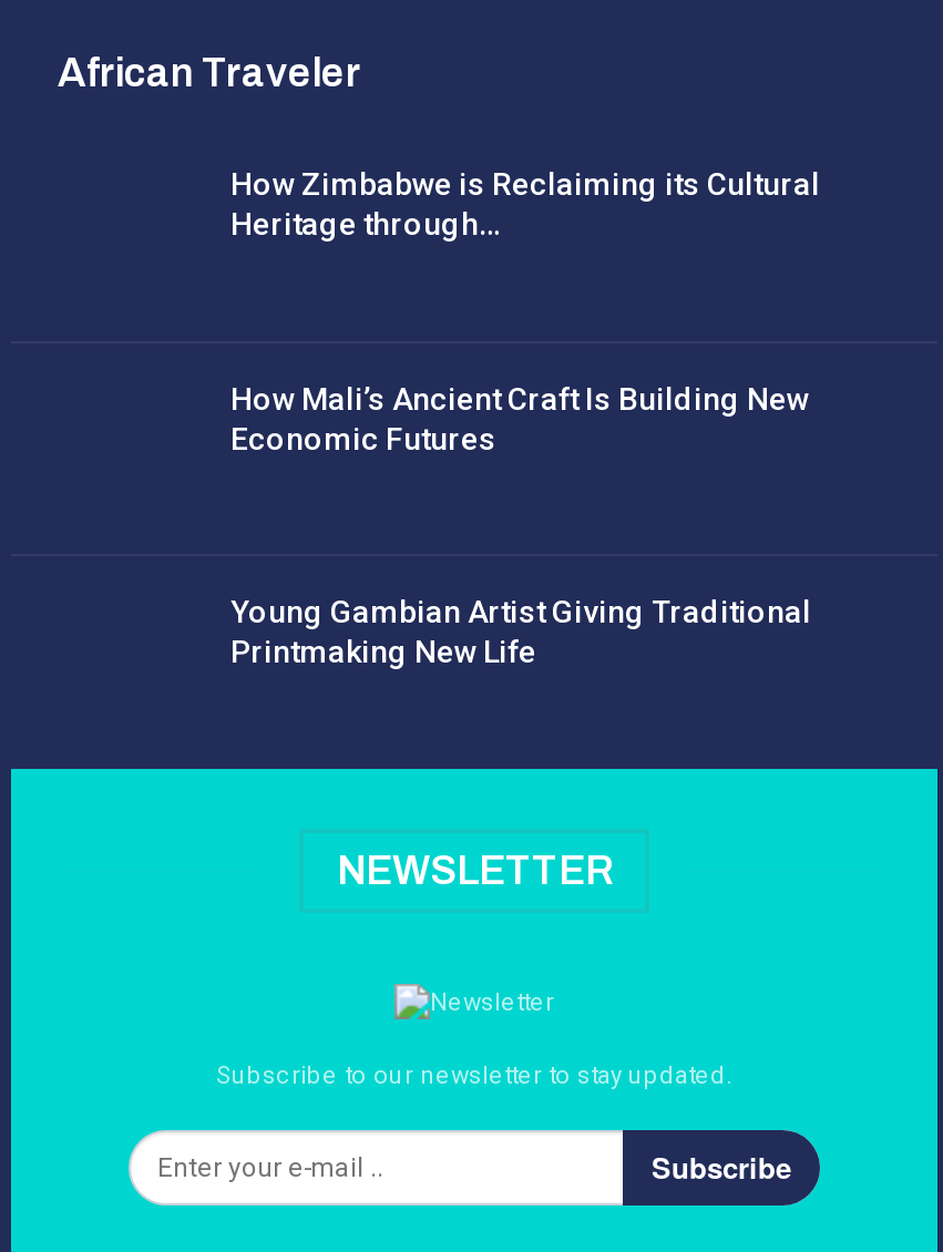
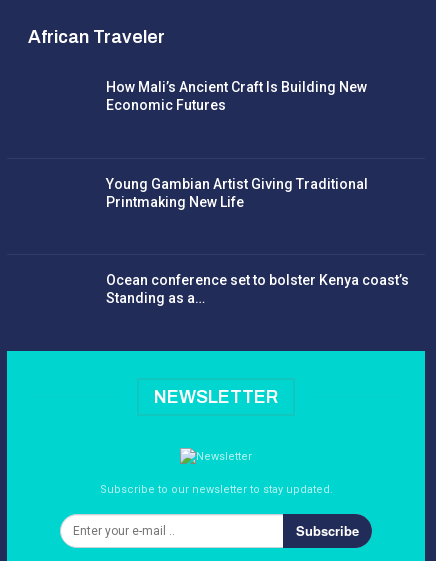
[230,166,820,241] How Zimbabwe is Reclaiming its Cultural | Heritage through… -> none
moved [230,380,811,670] -> [106,79,368,210]: How Mali’s Ancient Craft Is Building New | Economic Futures | Young Gambian Artist Giving Traditional | Printmaking New Life
none -> [106,272,409,306] Ocean conference set to bolster Kenya coast’s | Standing as a…

